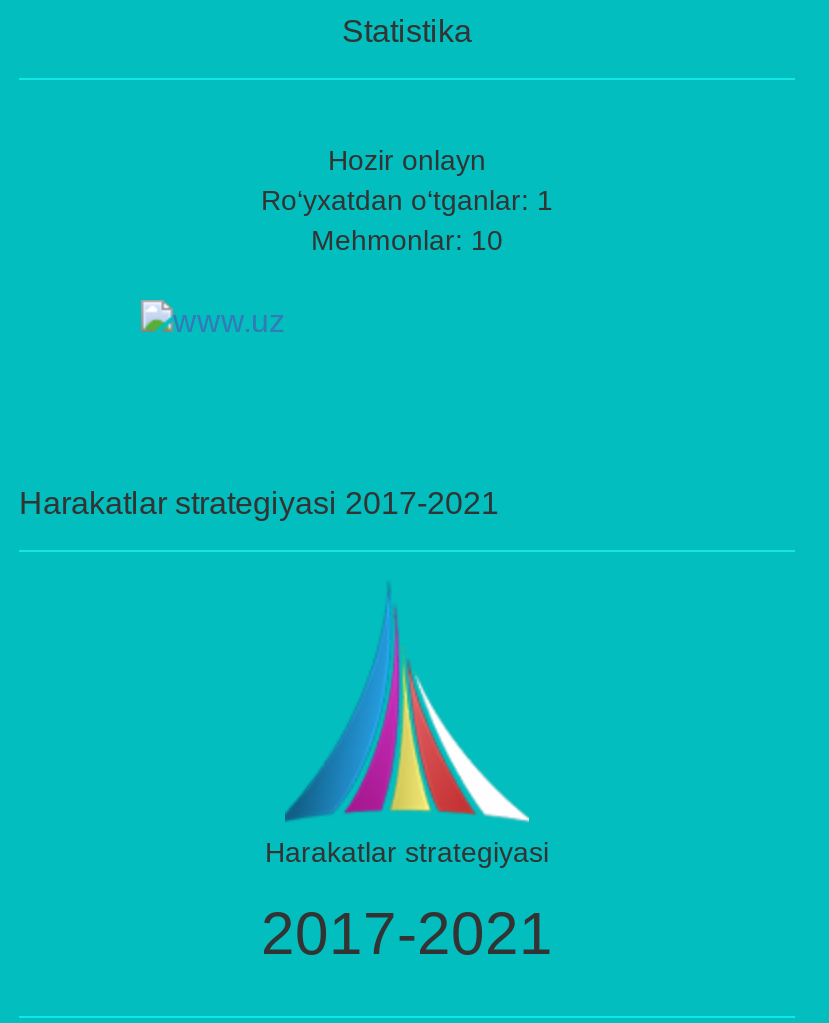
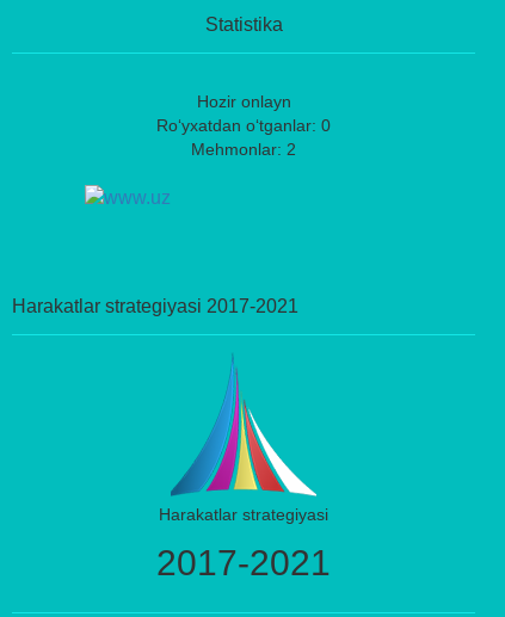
[261,183,553,215] Ro‘yxatdan o‘tganlar: 1 -> [156,115,331,134] Ro‘yxatdan o‘tganlar: 0
[311,223,503,255] Mehmonlar: 10 -> [191,139,296,158] Mehmonlar: 2

